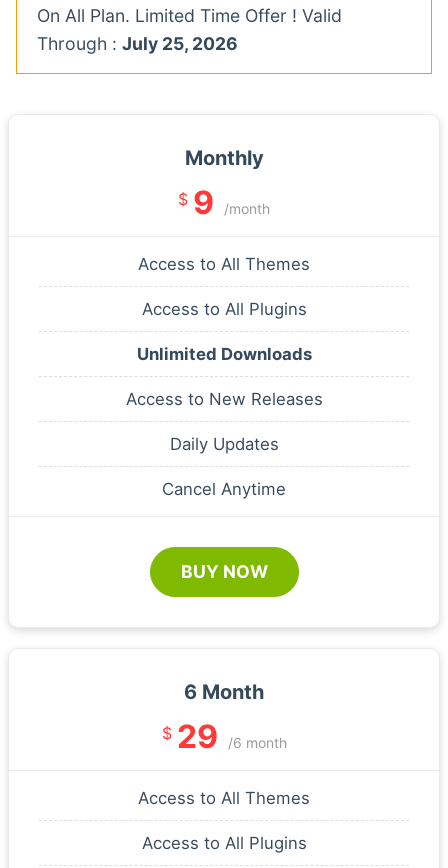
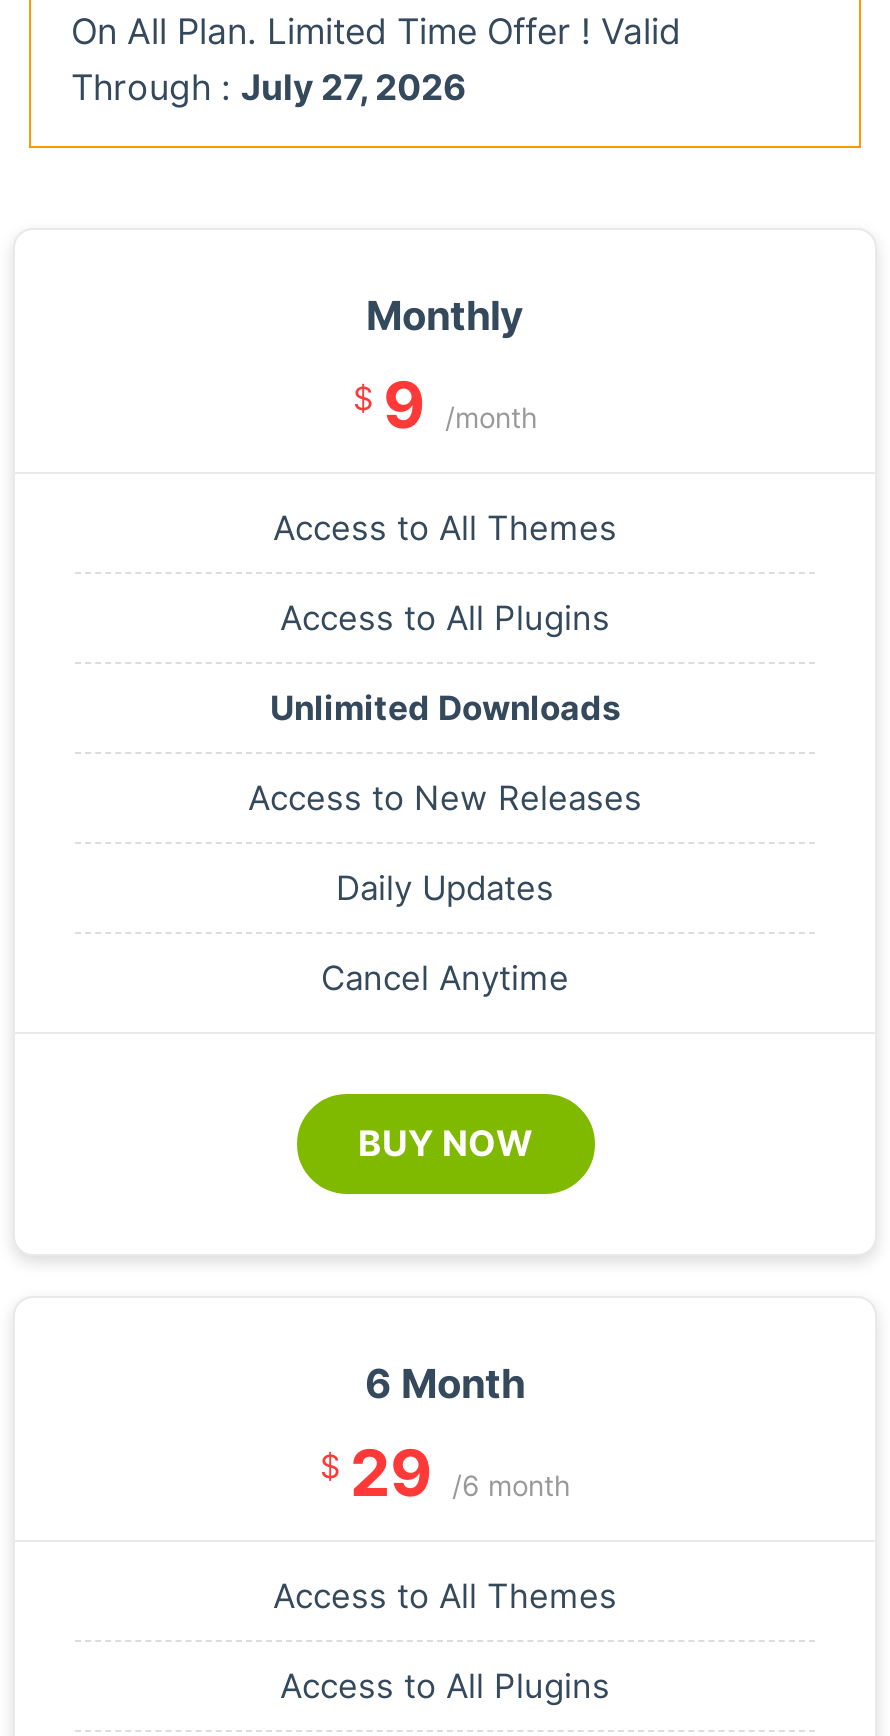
[37,32,238,53] Through : July 25, 2026 -> [71,65,467,107] Through : July 27, 2026

